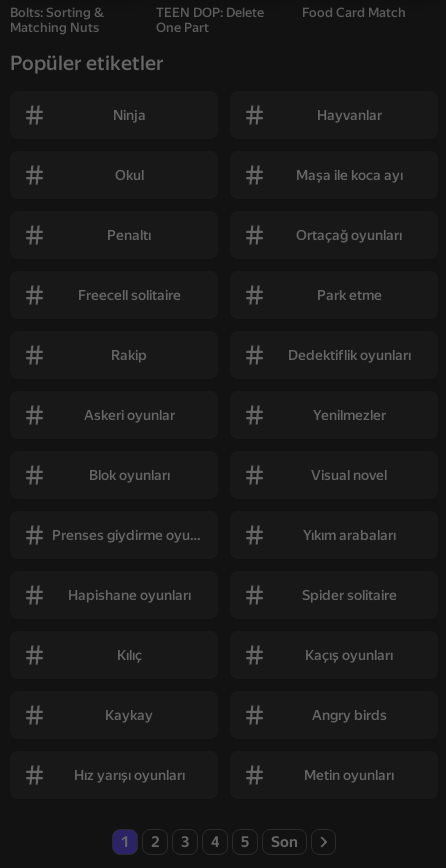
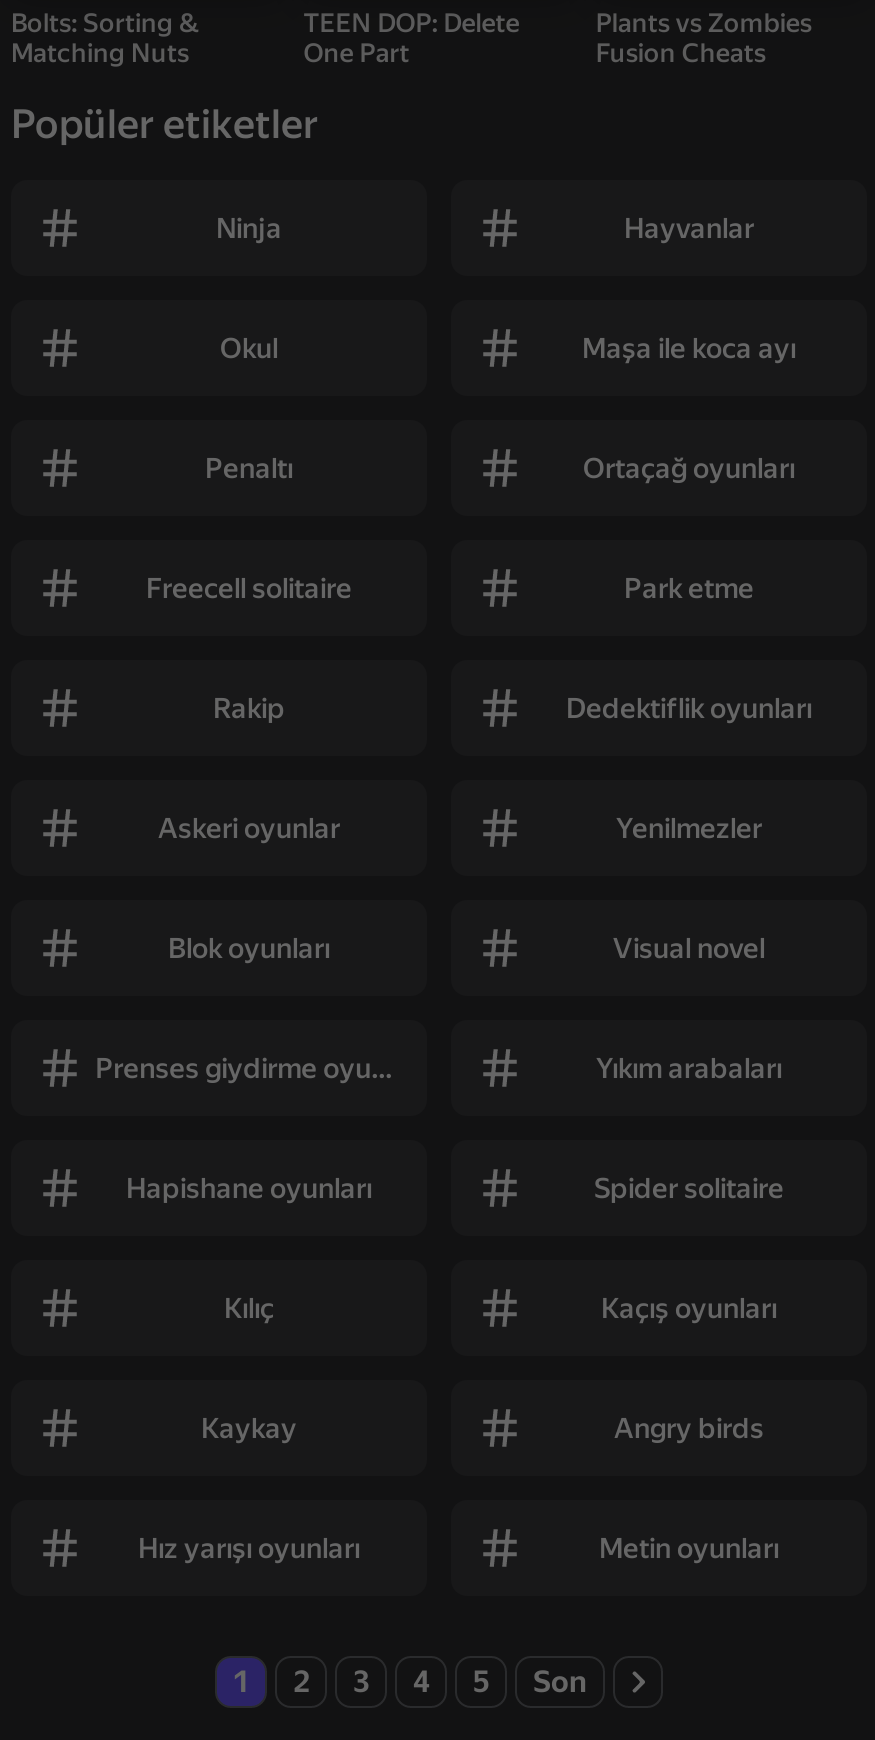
[302,5,406,20] Food Card Match -> [596,9,812,69] Plants vs Zombies | Fusion Cheats

